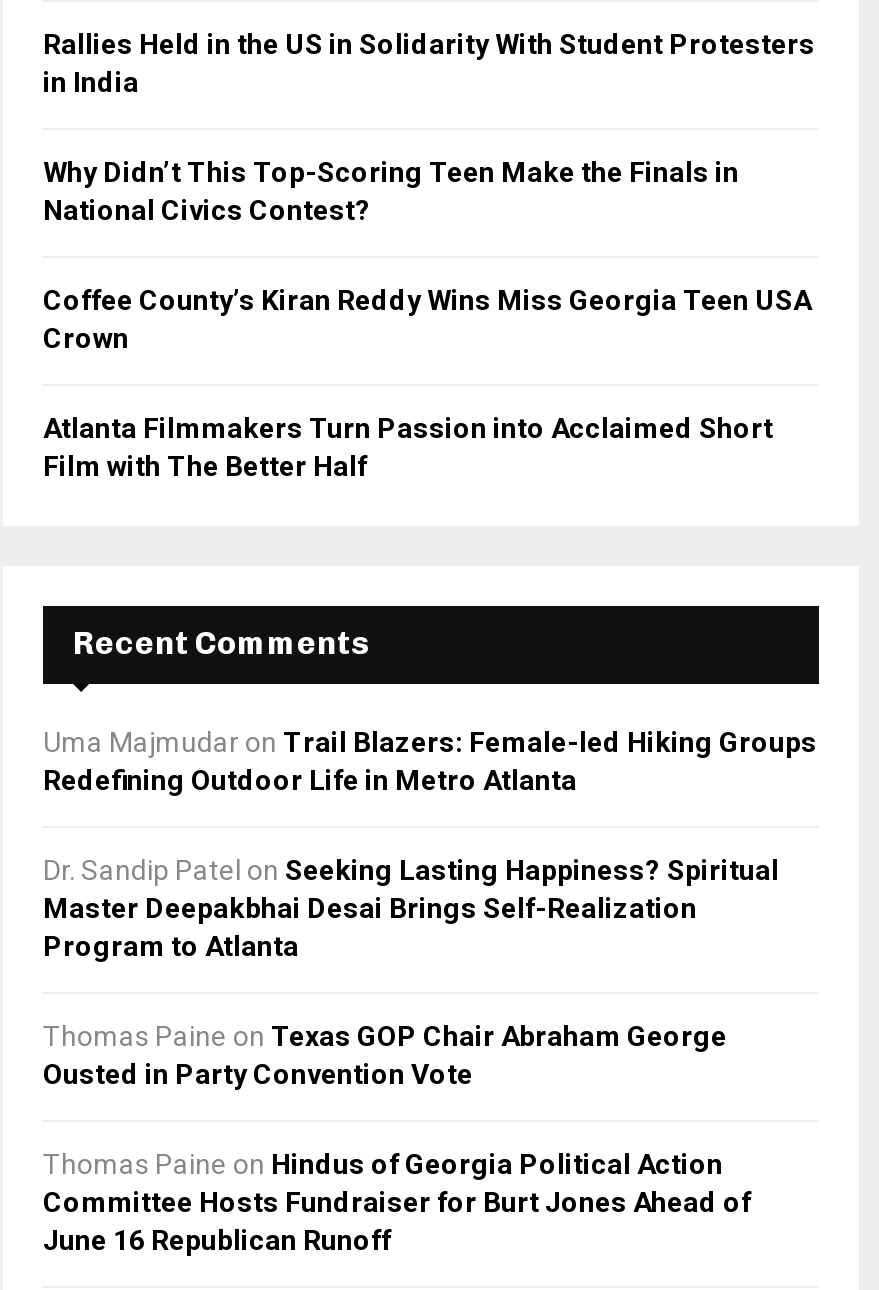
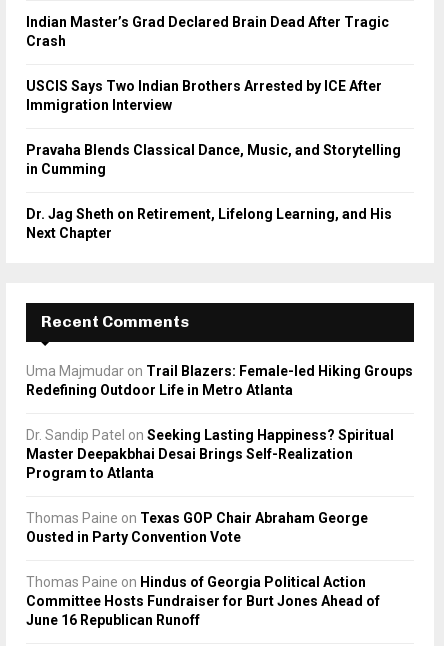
[43,29,815,99] Rallies Held in the US in Solidarity With Student Protesters | in India -> [26,14,389,49] Indian Master’s Grad Declared Brain Dead After Tragic | Crash
[43,157,739,227] Why Didn’t This Top-Scoring Teen Make the Finals in | National Civics Contest? -> [26,78,382,113] USCIS Says Two Indian Brothers Arrested by ICE After | Immigration Interview
[43,285,811,355] Coffee County’s Kiran Reddy Wins Miss Georgia Teen USA | Crown -> [26,142,401,177] Pravaha Blends Classical Dance, Music, and Storytelling | in Cumming
[43,413,773,483] Atlanta Filmmakers Turn Passion into Acclaimed Short | Film with The Better Half -> [26,206,392,241] Dr. Jag Sheth on Retirement, Lifelong Learning, and His | Next Chapter

